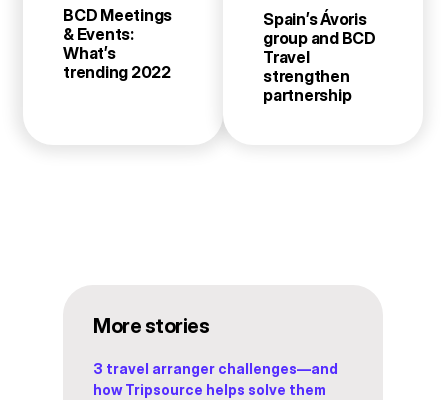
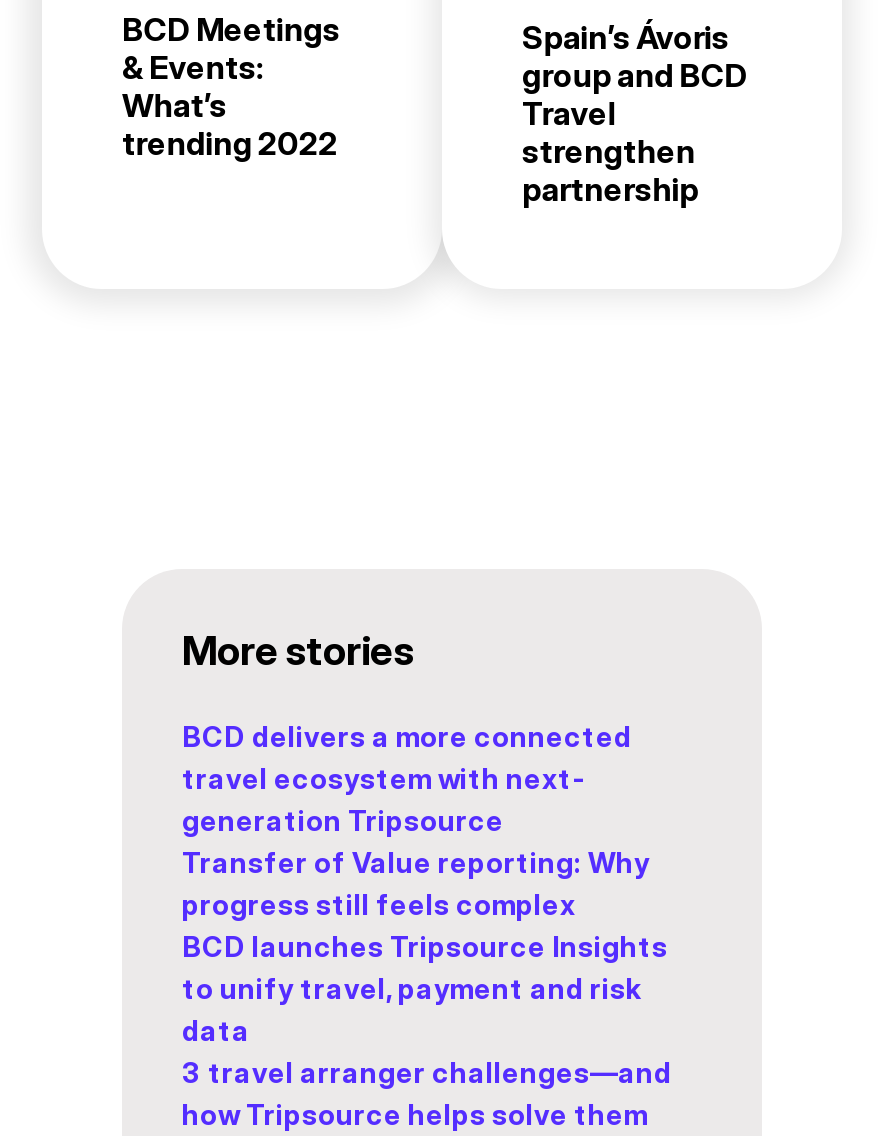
none -> [182,719,668,1047] BCD delivers a more connected | travel ecosystem with next- | generation Tripsource | Transfer of Value reporting: Why | progress still feels complex | BCD launches Tripsource Insights | to unify travel, payment and risk | data

